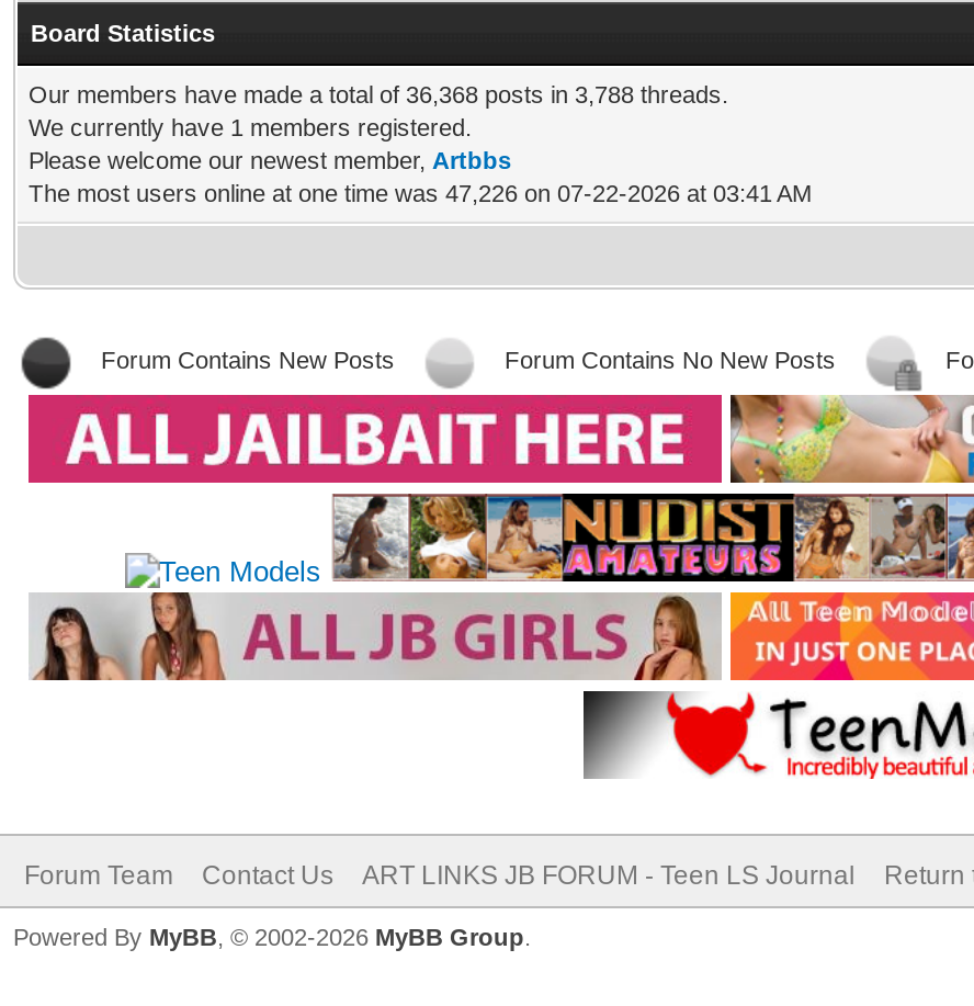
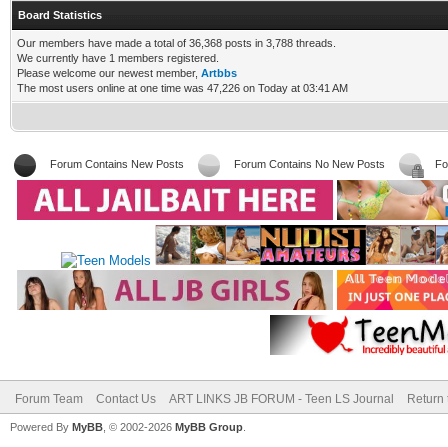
[29,180,812,206] The most users online at one time was 47,226 on 07-22-2026 at 03:41 AM -> [17,82,348,94] The most users online at one time was 47,226 on Today at 03:41 AM

